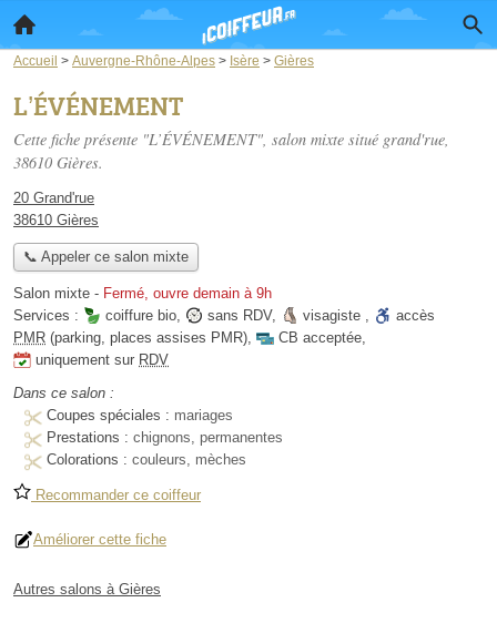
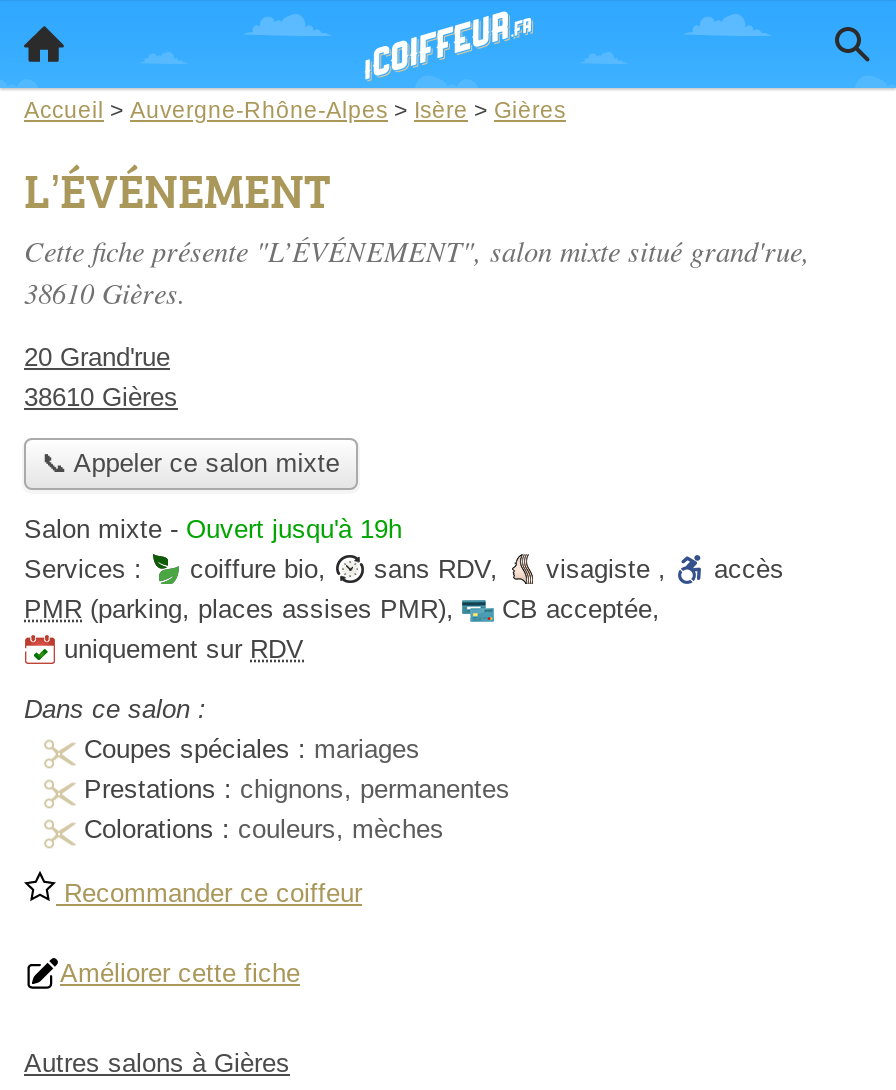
[13,285,272,302] Salon mixte - Fermé, ouvre demain à 9h -> [24,515,402,545] Salon mixte - Ouvert jusqu'à 19h

